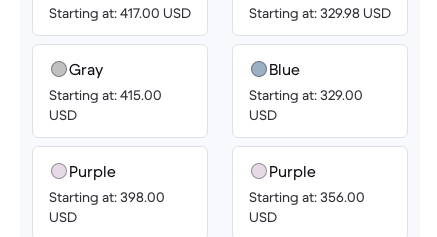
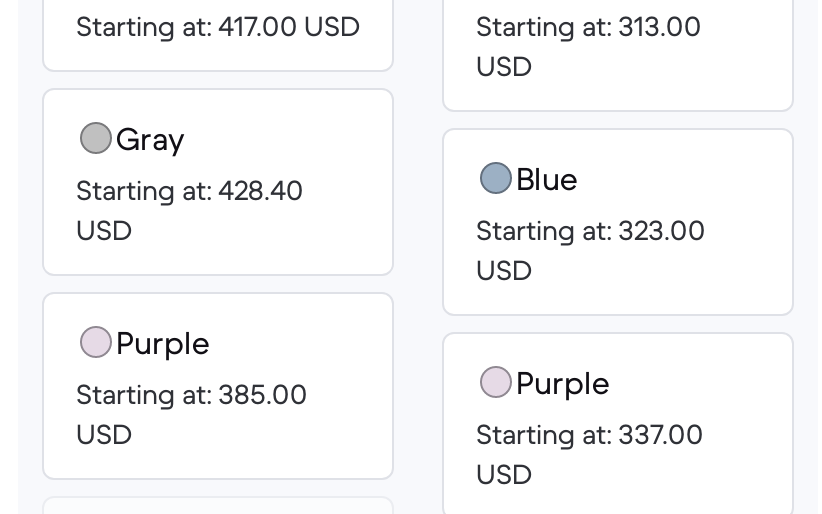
[249,4,391,22] Starting at: 329.98 USD -> [476,8,702,84] Starting at: 313.00 | USD
[49,86,162,104] Starting at: 415.00 -> [76,172,304,208] Starting at: 428.40
[249,86,363,104] Starting at: 329.00 -> [476,212,706,248] Starting at: 323.00
[49,188,165,206] Starting at: 398.00 -> [76,376,308,412] Starting at: 385.00
[249,188,365,206] Starting at: 356.00 -> [476,416,704,452] Starting at: 337.00

